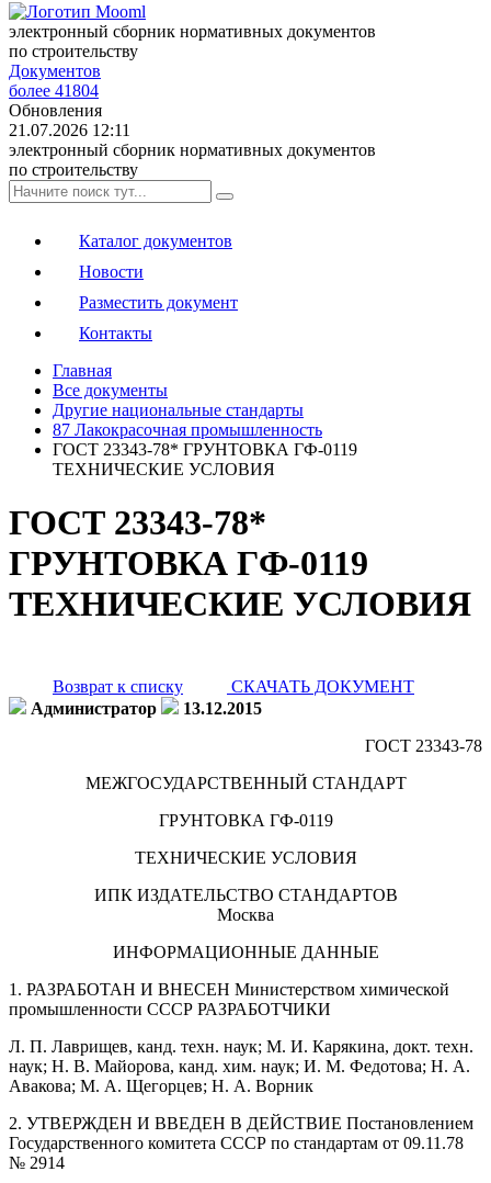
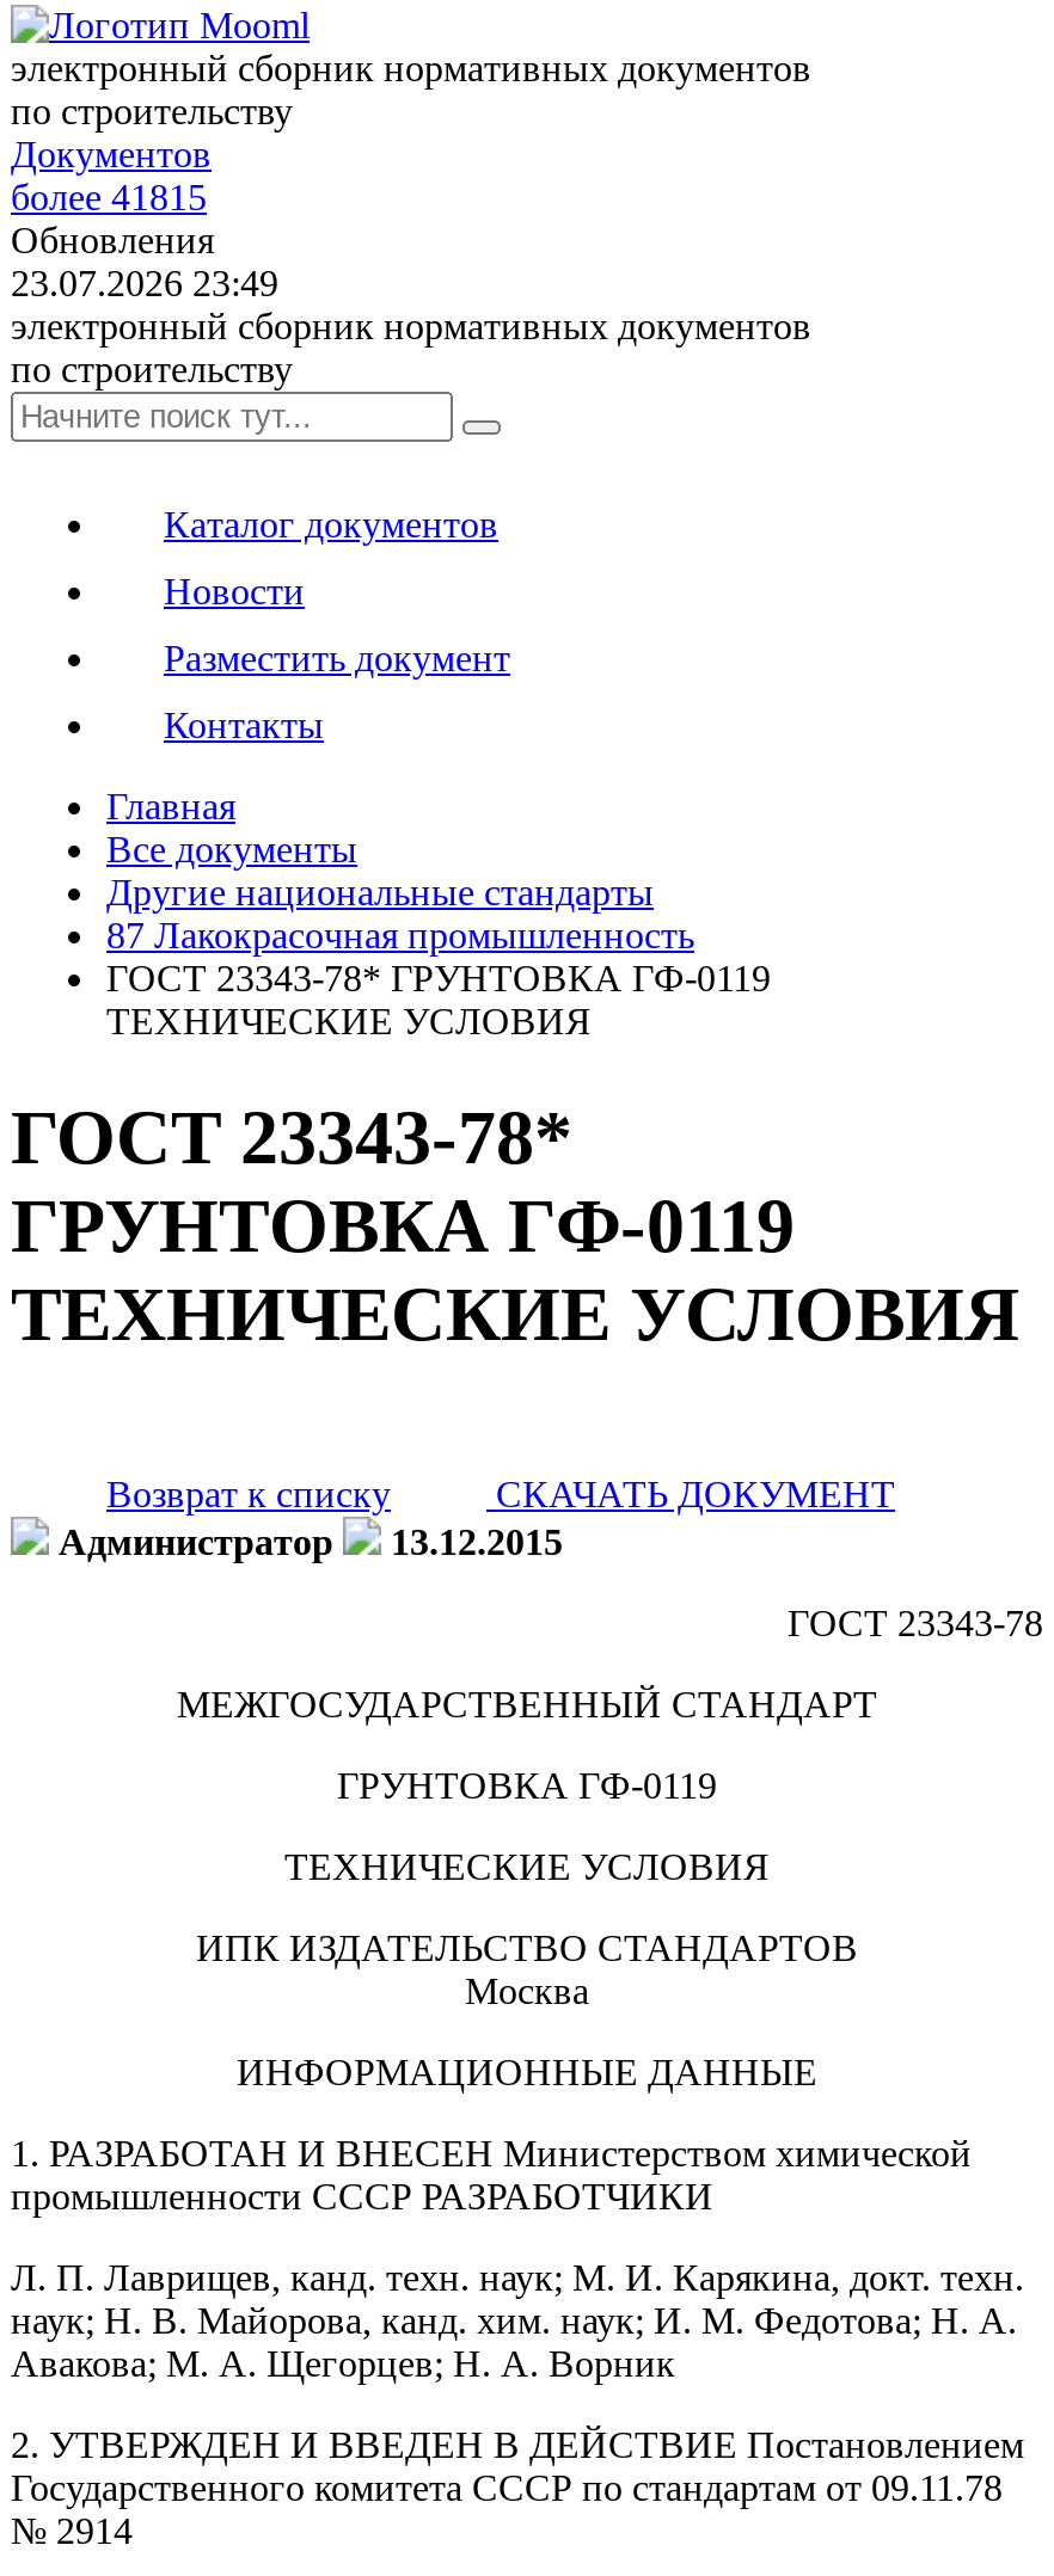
[9,81,99,100] более 41804 -> [11,177,207,217] более 41815
[9,121,130,139] 21.07.2026 12:11 -> [11,263,278,303] 23.07.2026 23:49

